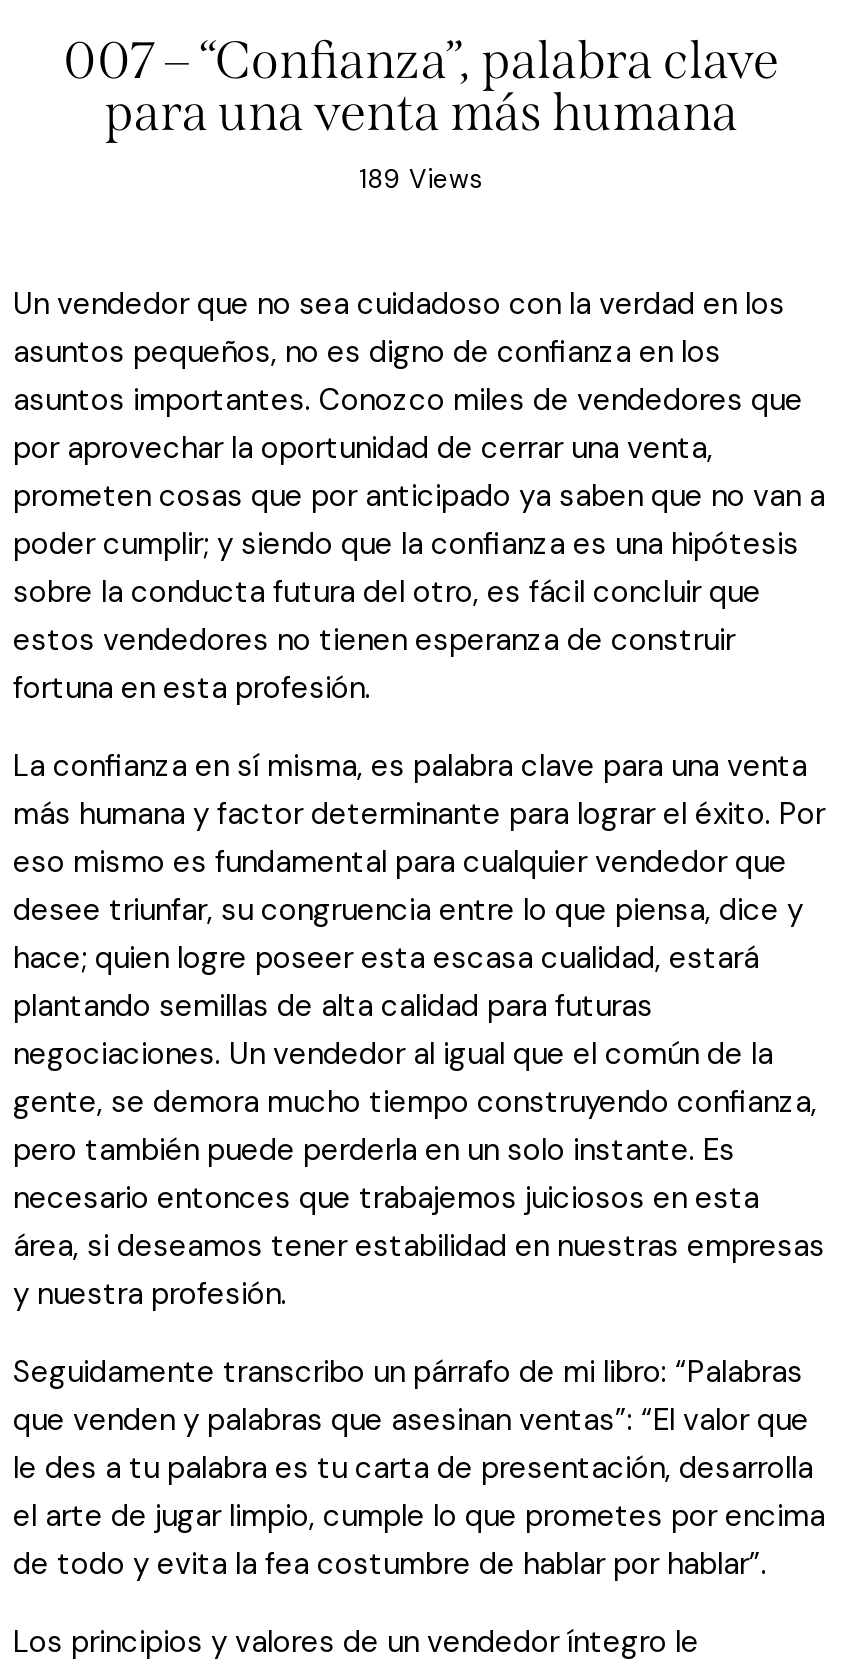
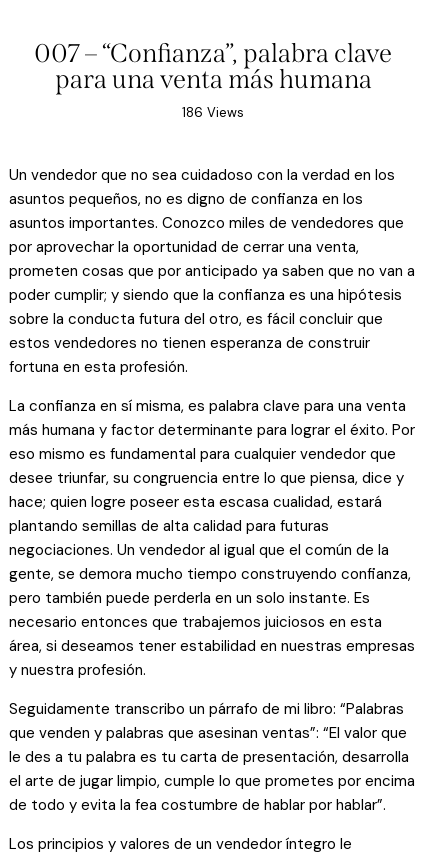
[359,162,483,196] 189 Views -> [182,104,244,121] 186 Views

